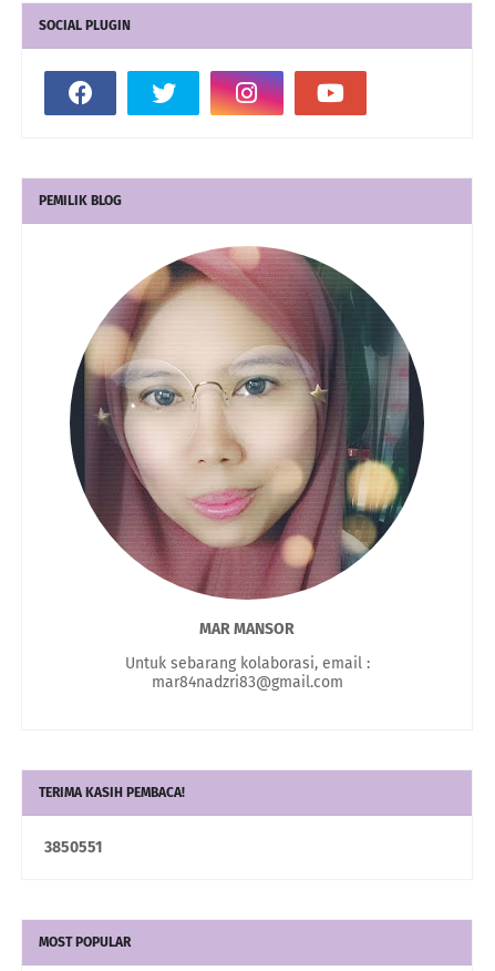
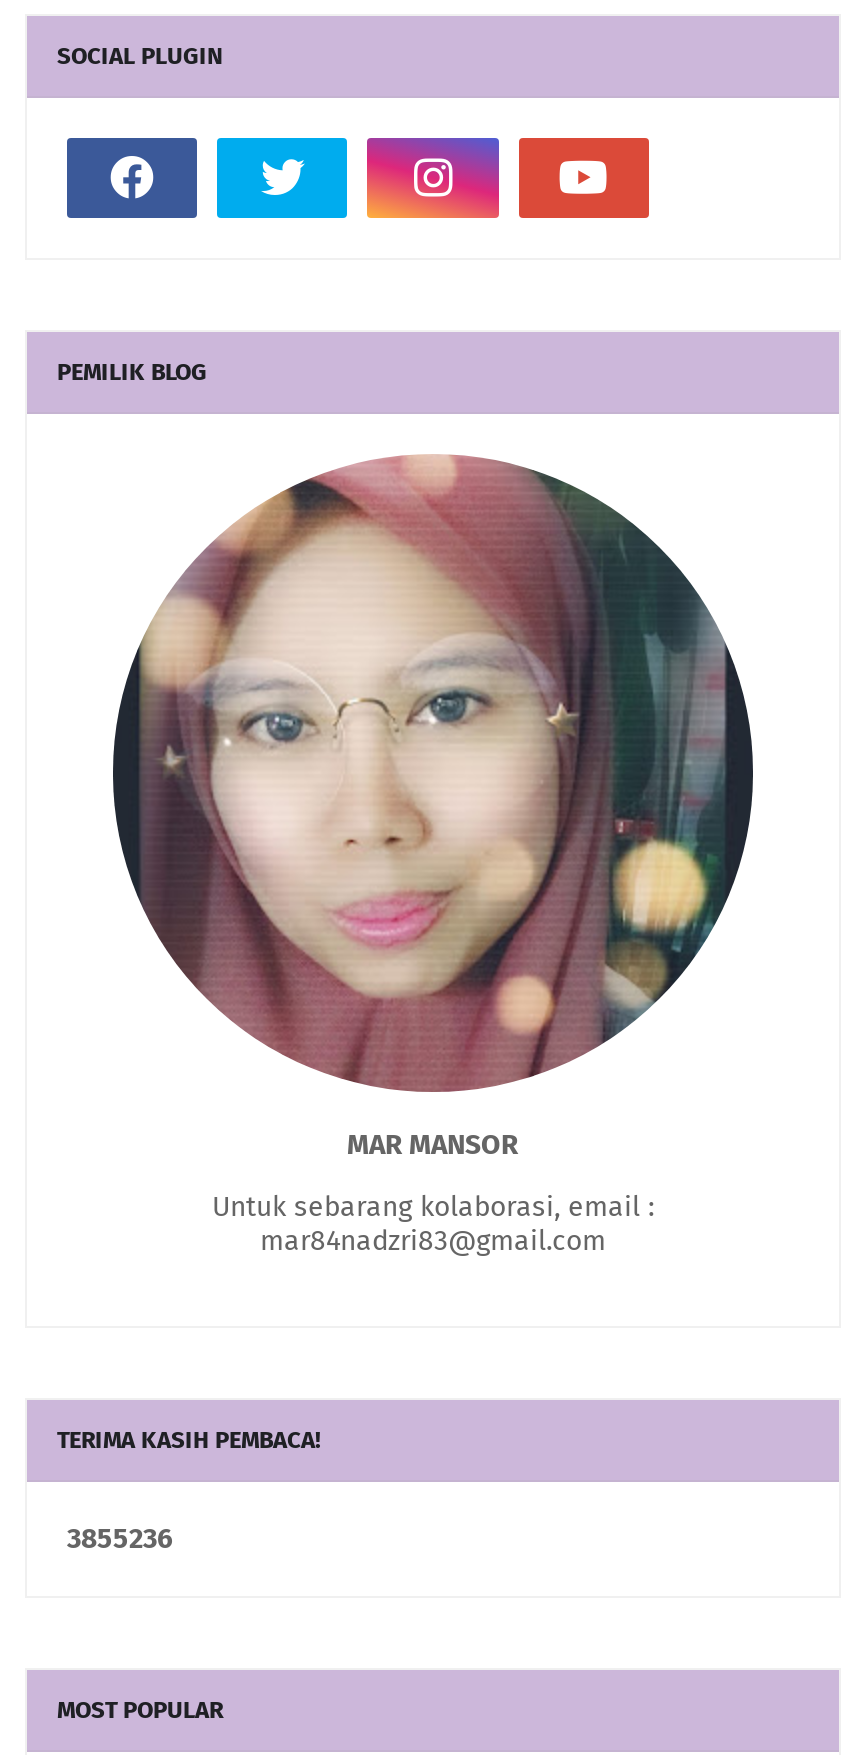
[44,838,103,857] 3850551 -> [67,1522,173,1556] 3855236

